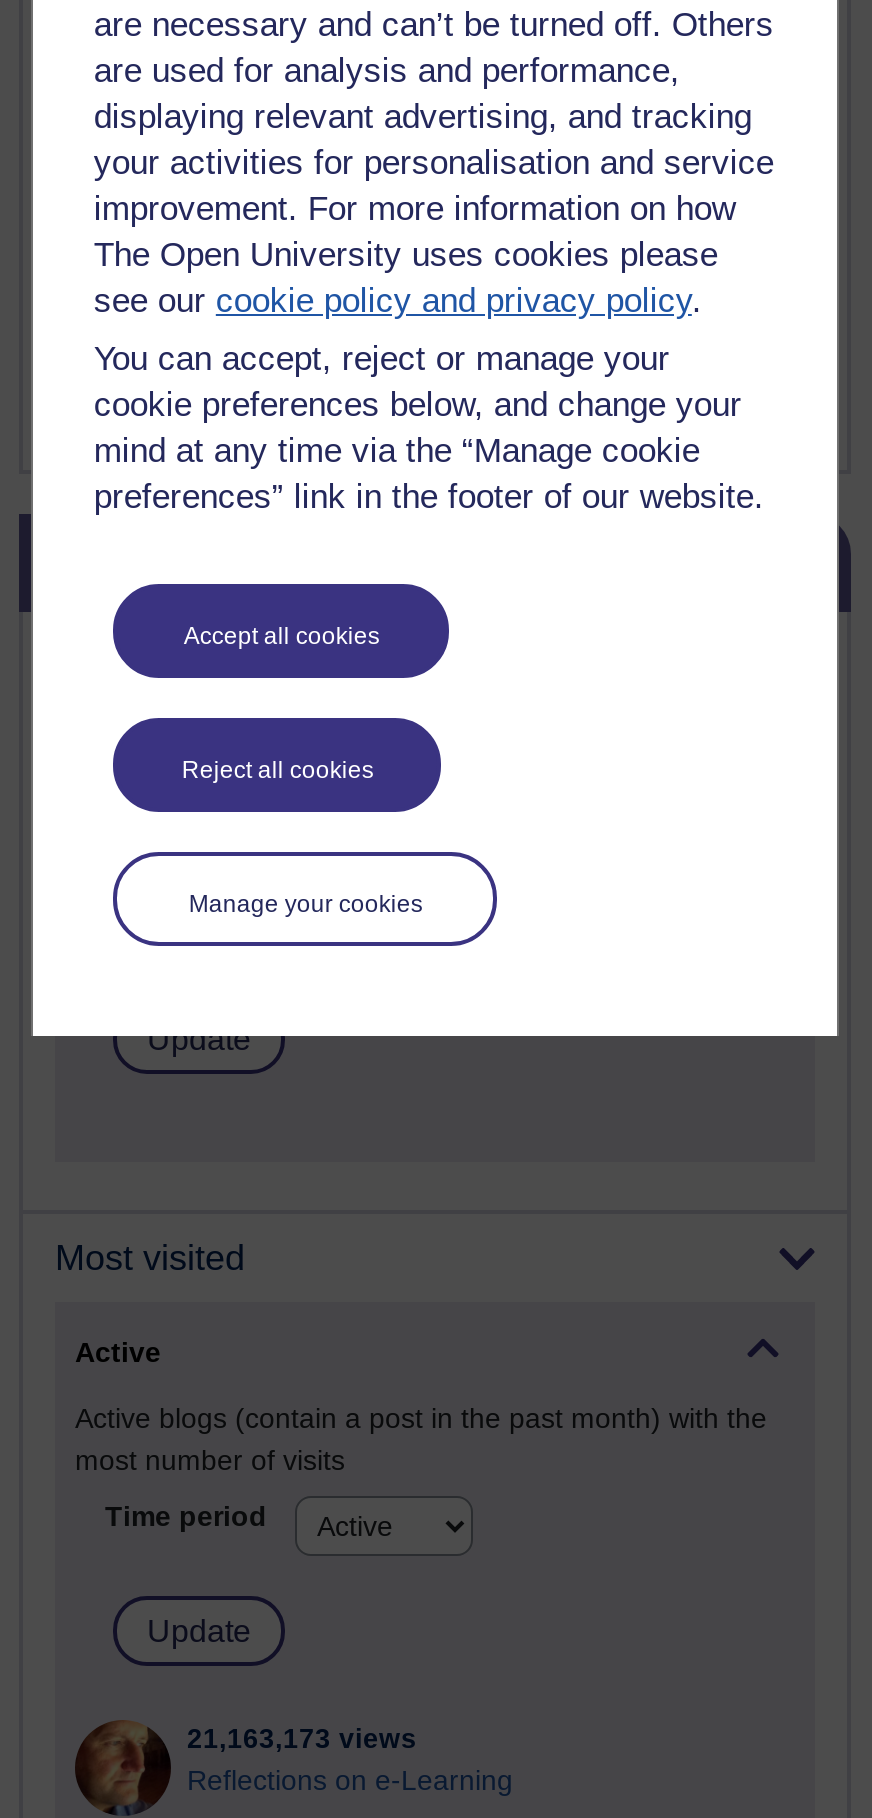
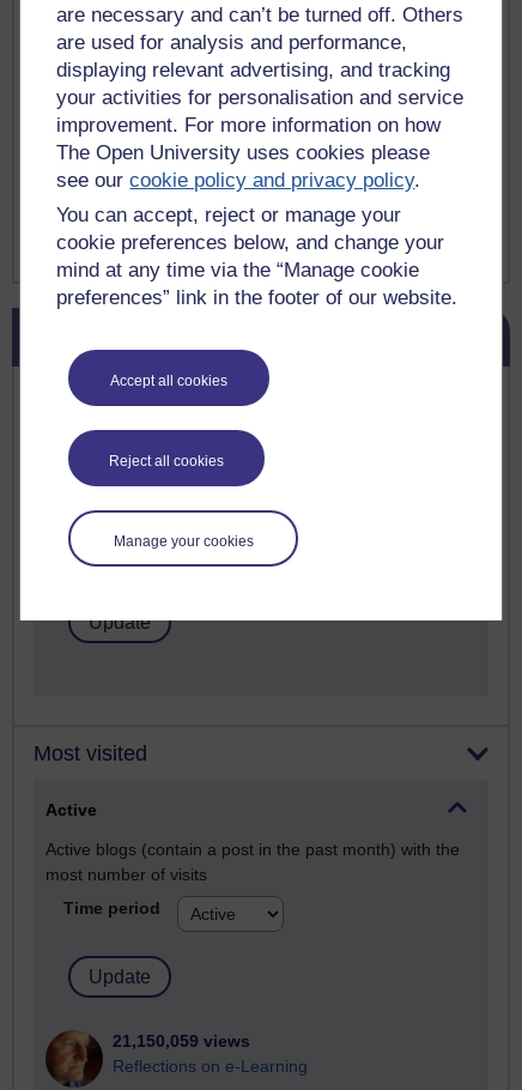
[187,1725,417,1755] 21,163,173 views -> [113,1033,250,1051] 21,150,059 views

